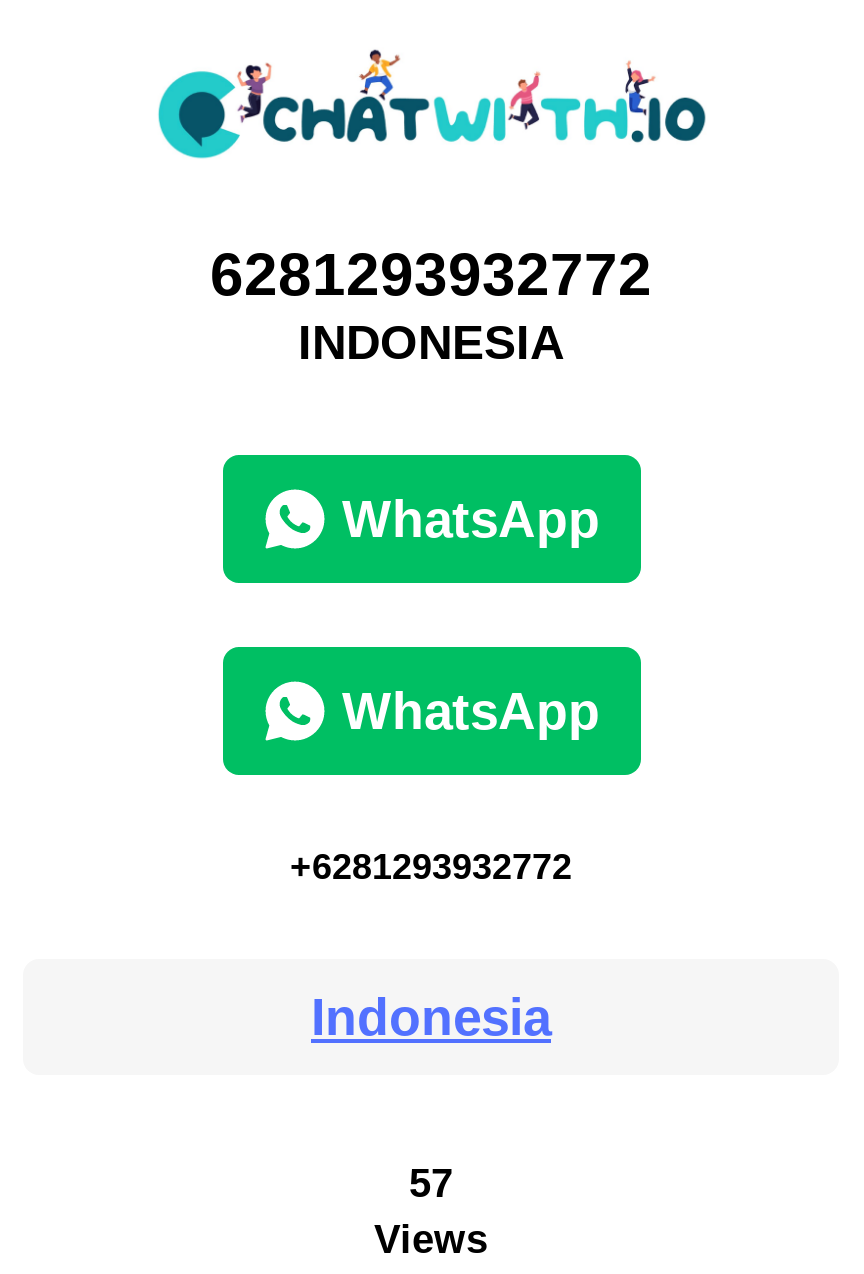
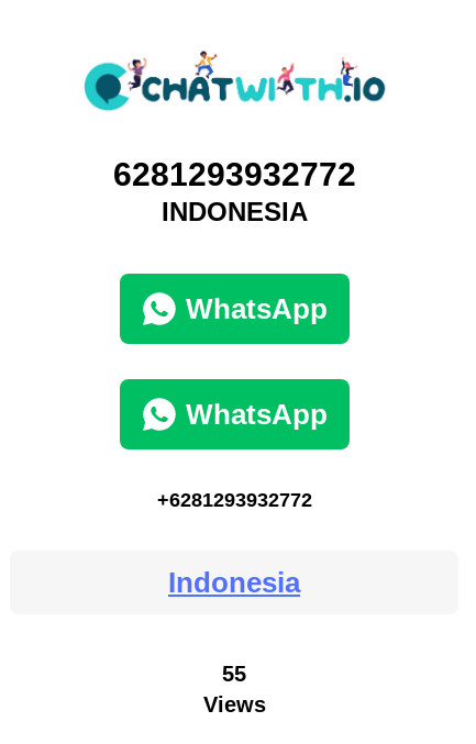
[409,1161,453,1205] 57 -> [222,661,246,686] 55

